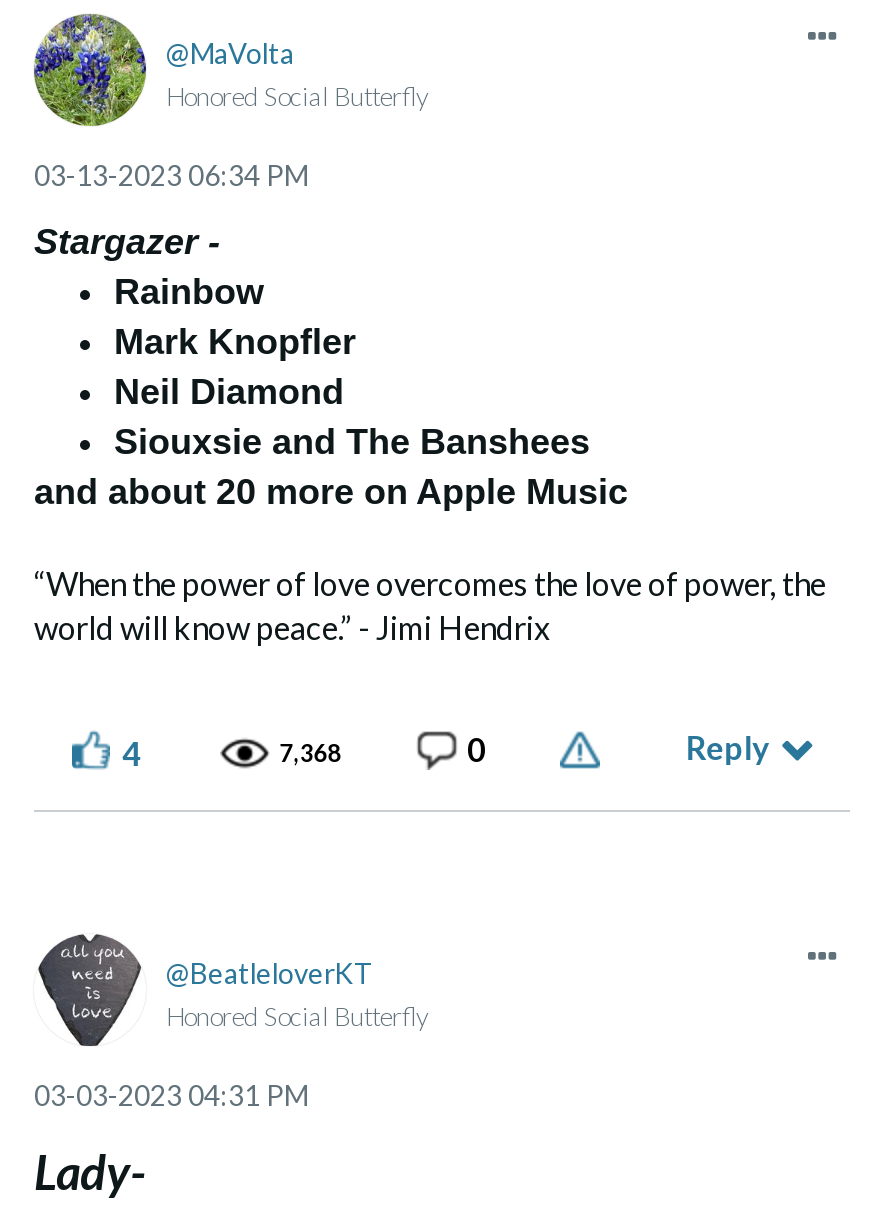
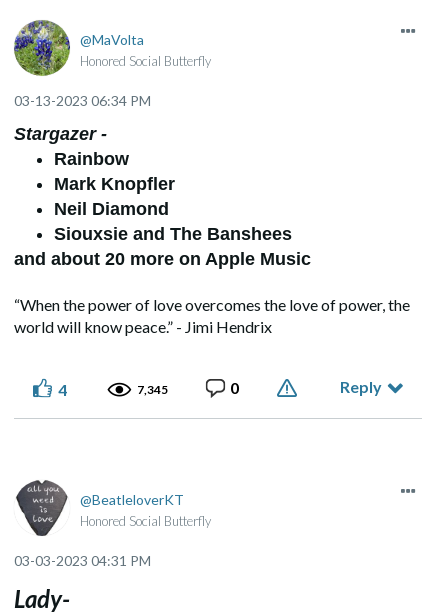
[279,737,341,767] 7,368 -> [137,382,168,397] 7,345

